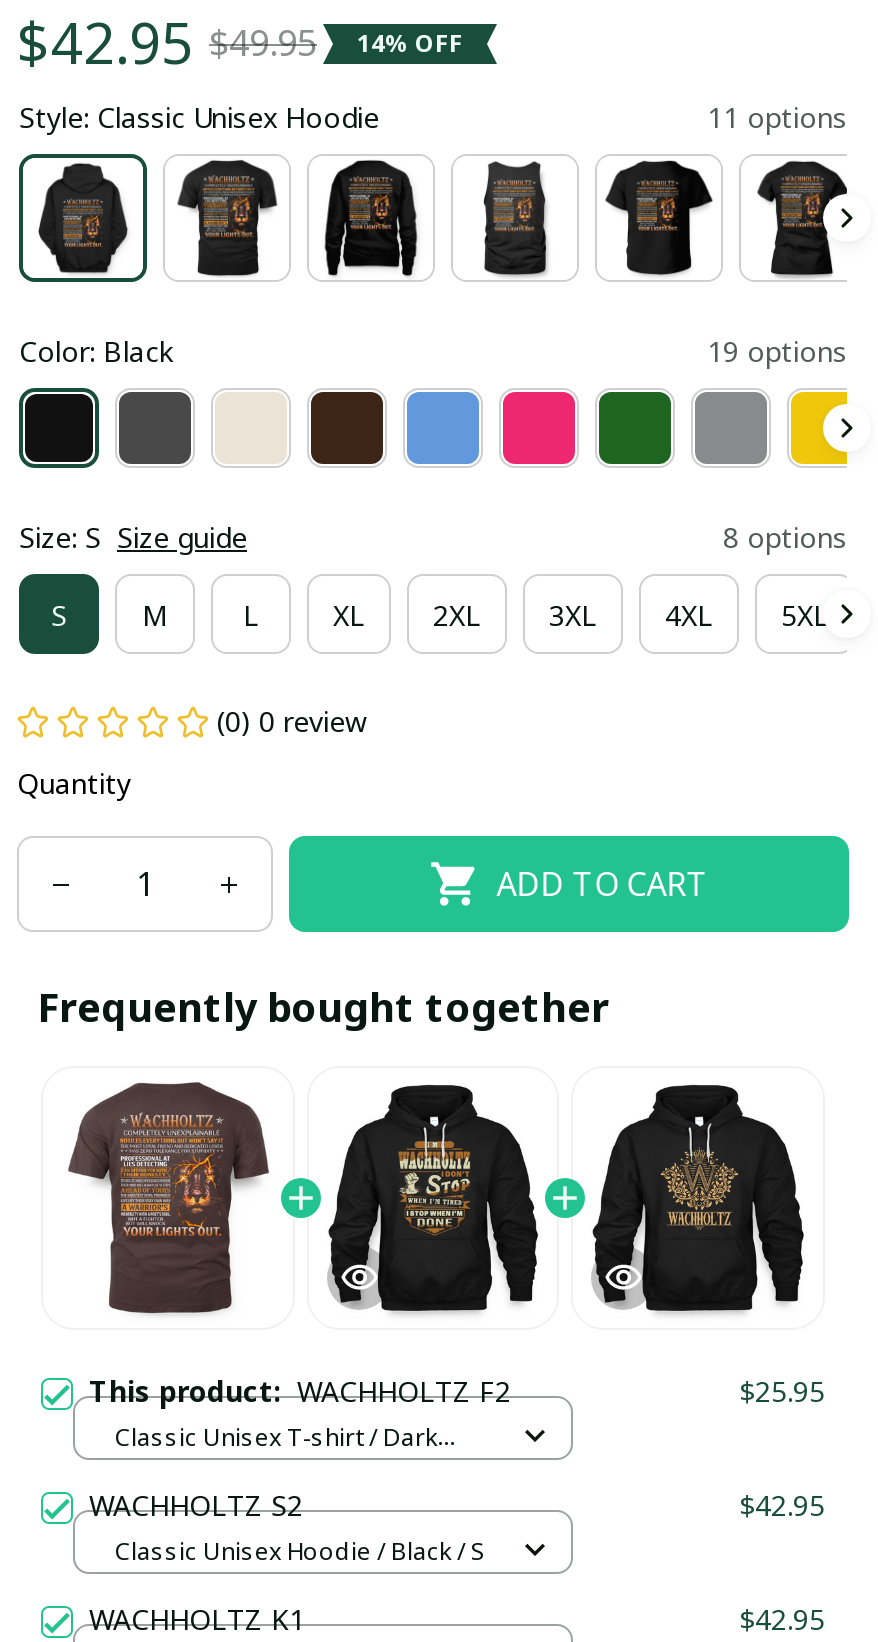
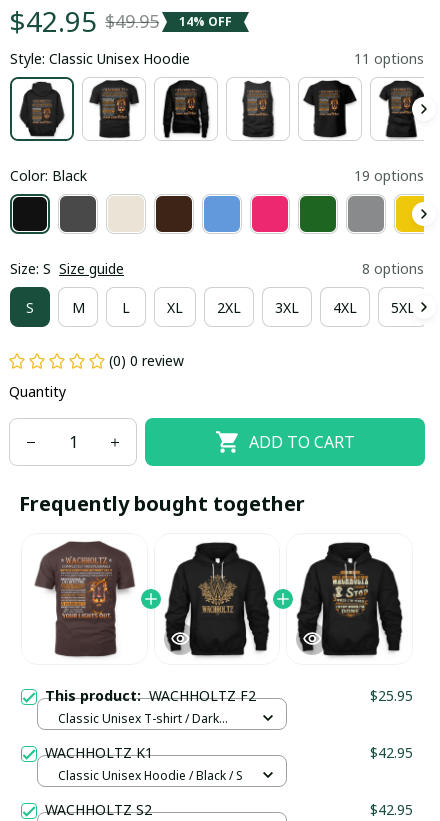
[397,1140,471,1236] [image] -> [199,571,235,616] [image]
[661,1142,735,1232] [image] -> [332,570,369,618] [image]
[89,1486,303,1524] WACHHOLTZ S2 -> [45,743,153,762] WACHHOLTZ K1
[89,1600,305,1638] WACHHOLTZ K1 -> [45,800,152,819] WACHHOLTZ S2

